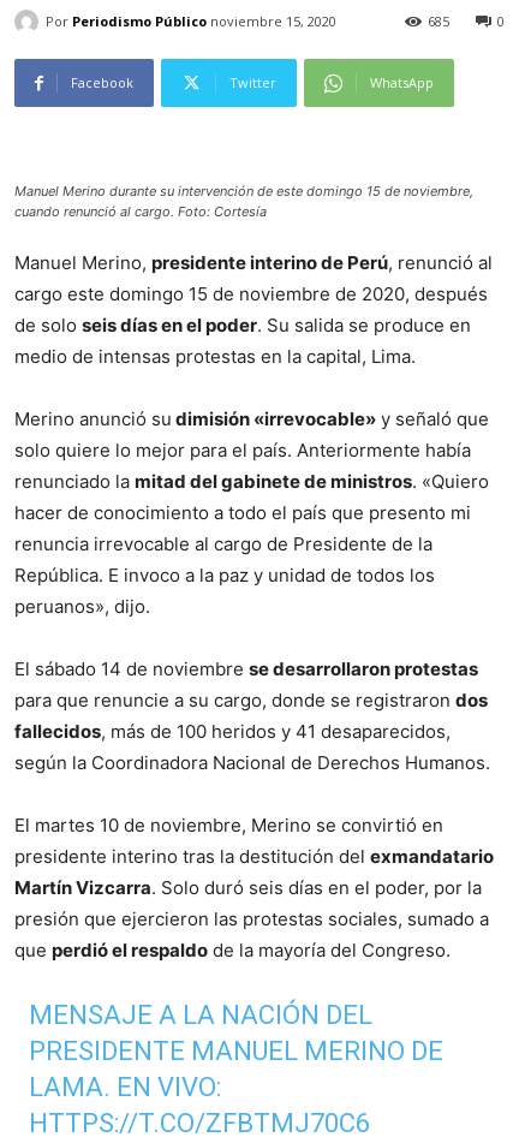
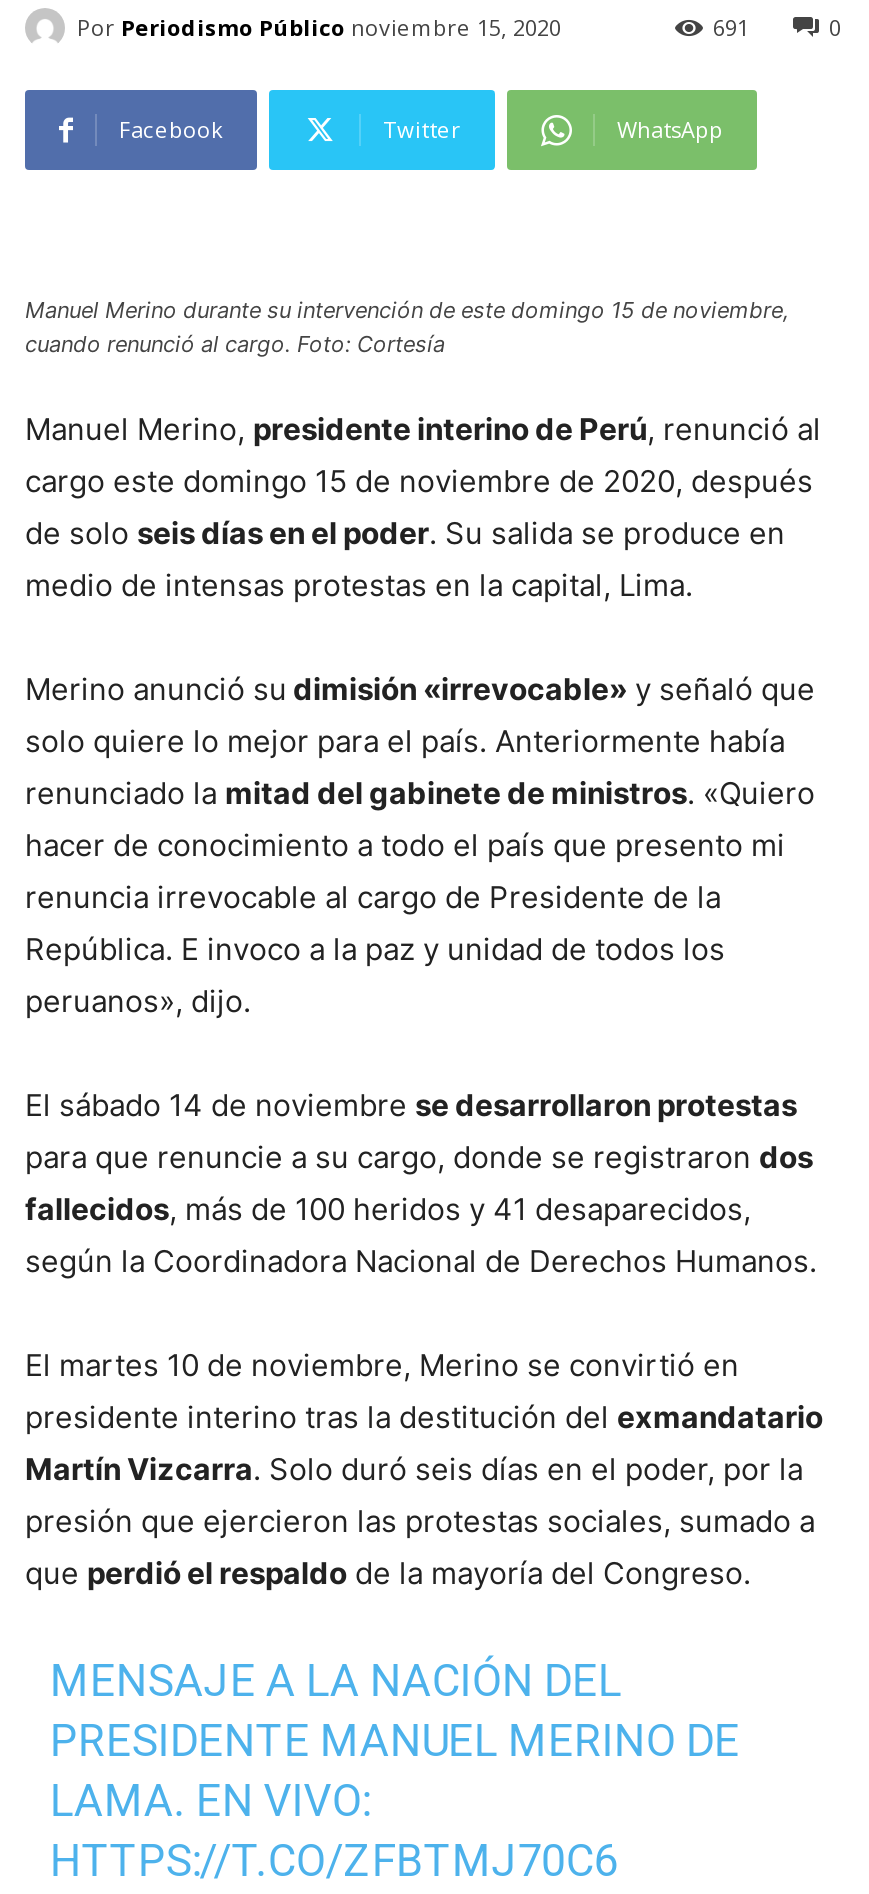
[428,12,449,30] 685 -> [713,12,749,42] 691

